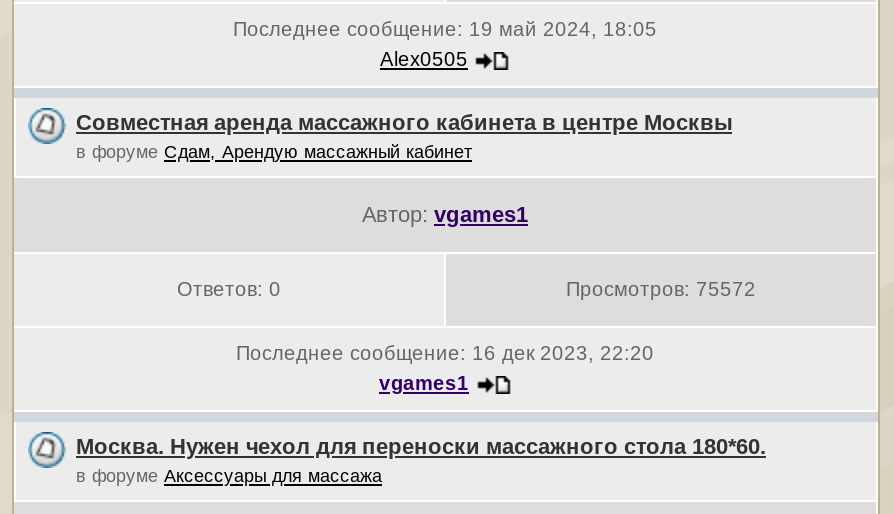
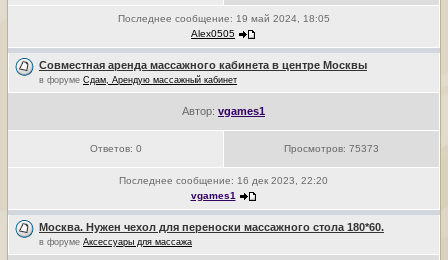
[566,278,756,300] Просмотров: 75572 -> [284,143,379,154] Просмотров: 75373

